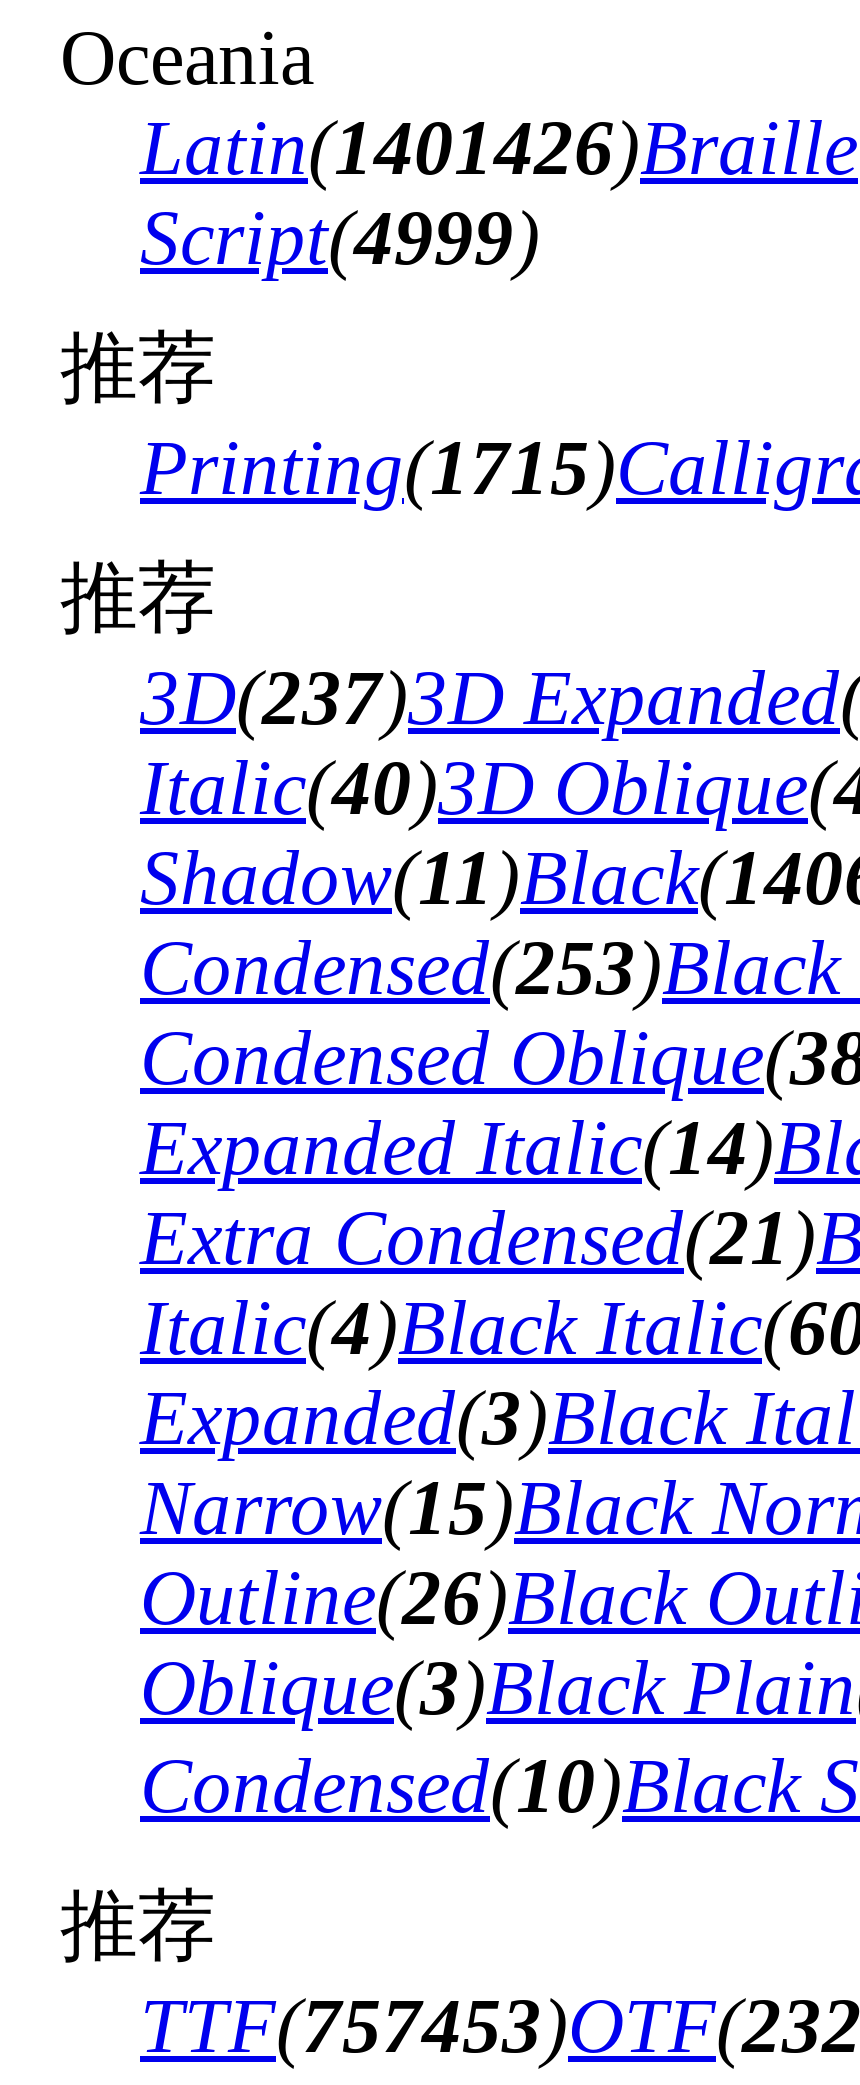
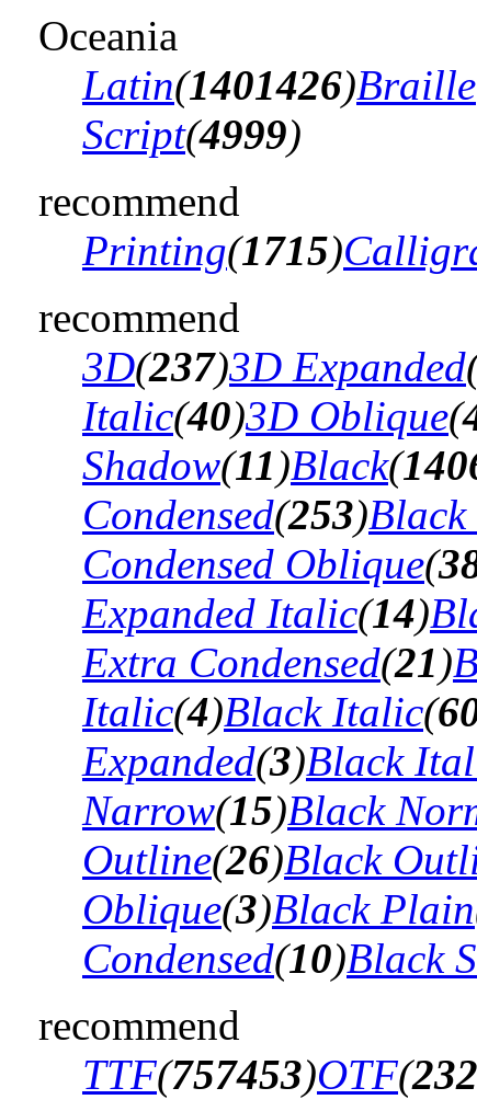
[60,324,216,410] 推荐 -> [38,177,240,225] recommend
[60,554,216,640] 推荐 -> [38,294,240,341] recommend
[60,1882,216,1968] 推荐 -> [38,1001,240,1049] recommend

